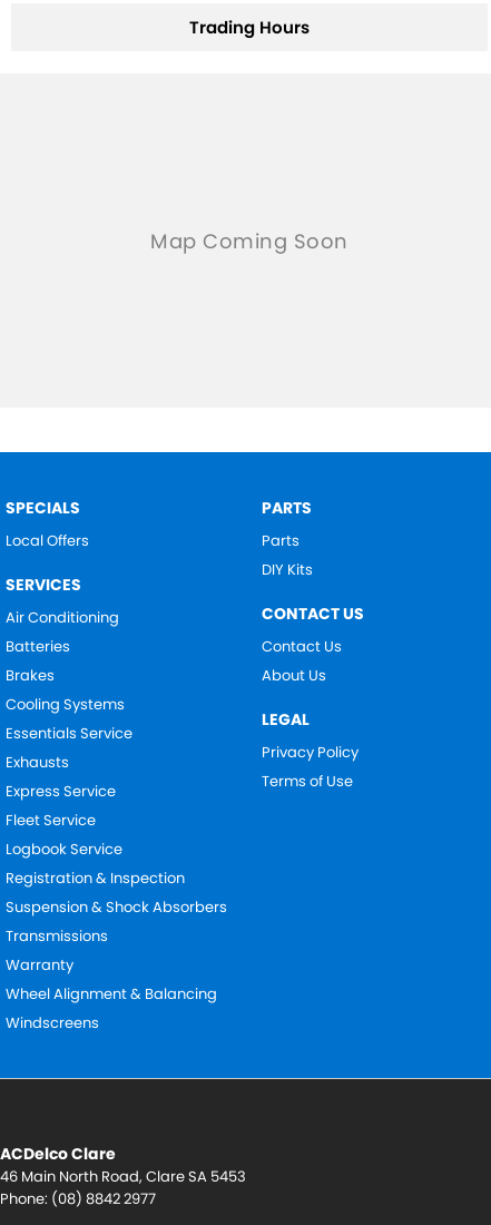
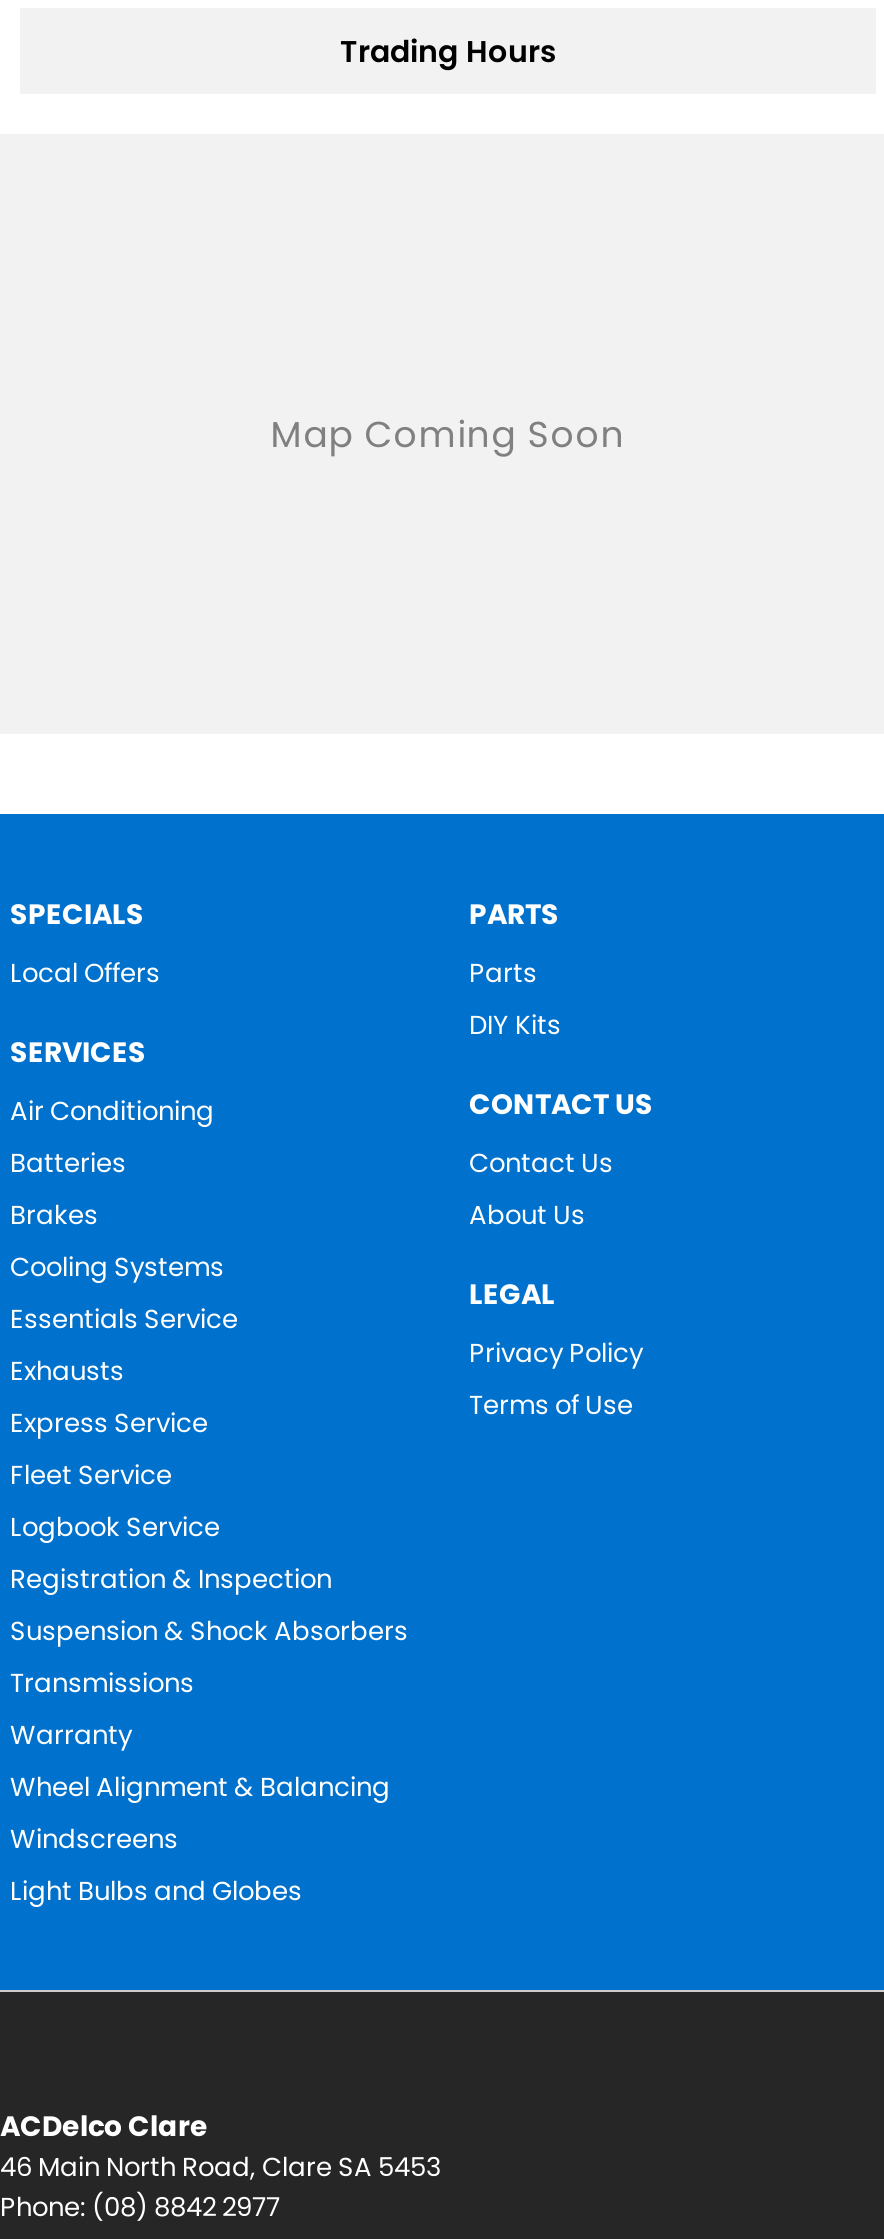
none -> [10,1873,302,1911] Light Bulbs and Globes

